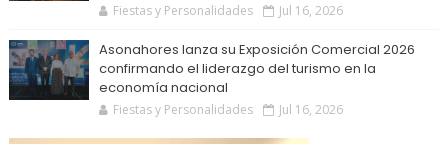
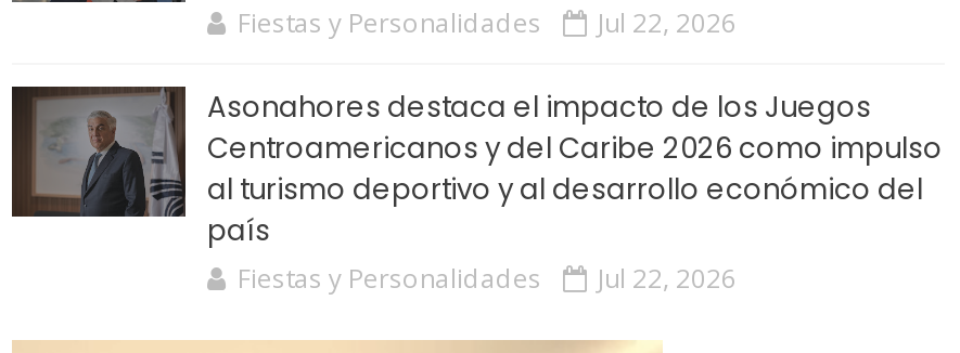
[113,2,343,19] Fiestas y Personalidades Jul 16, 2026 -> [238,4,737,41] Fiestas y Personalidades Jul 22, 2026
[8,40,415,100] [image] | Asonahores lanza su Exposición Comercial 2026 | confirmando el liderazgo del turismo en la | economía nacional -> [10,87,943,251] [image] | Asonahores destaca el impacto de los Juegos | Centroamericanos y del Caribe 2026 como impulso | al turismo deportivo y al desarrollo económico del | país
[113,101,343,118] Fiestas y Personalidades Jul 16, 2026 -> [238,260,737,297] Fiestas y Personalidades Jul 22, 2026

